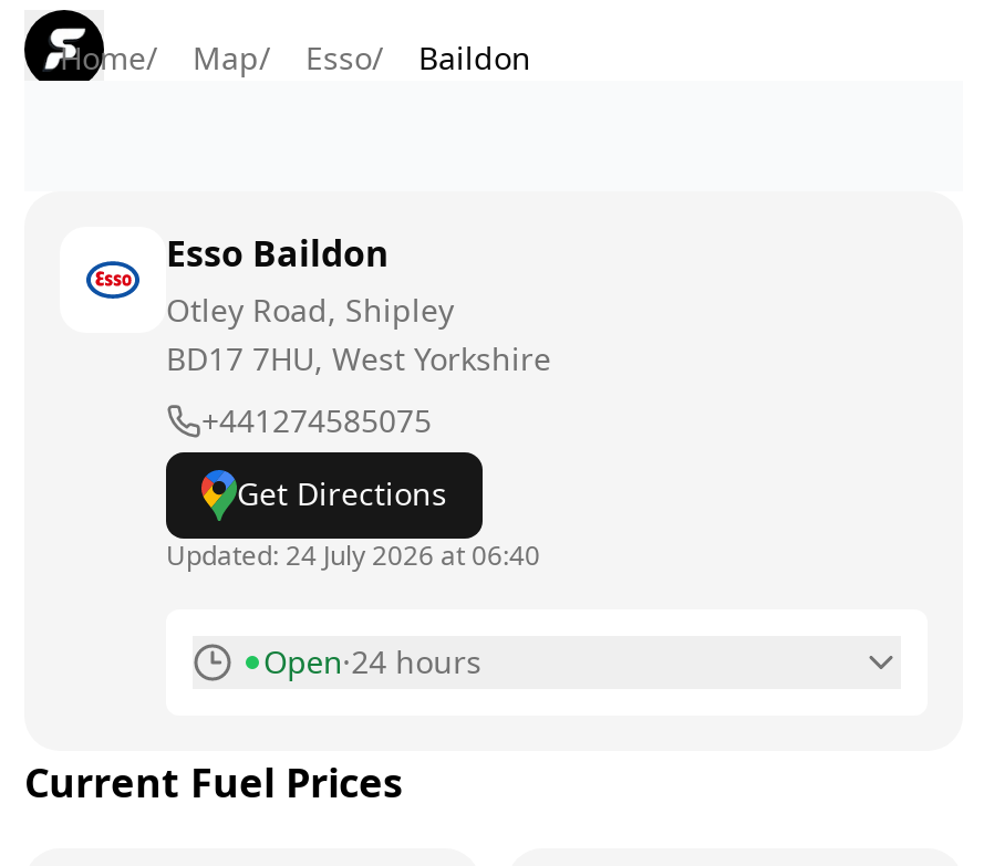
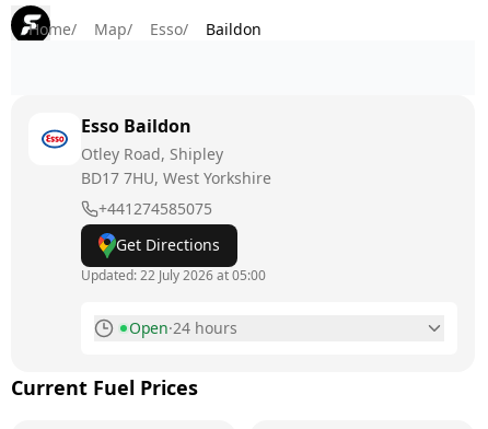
[166,536,540,574] Updated:24 July 2026 at 06:40 -> [81,266,266,284] Updated:22 July 2026 at 05:00

